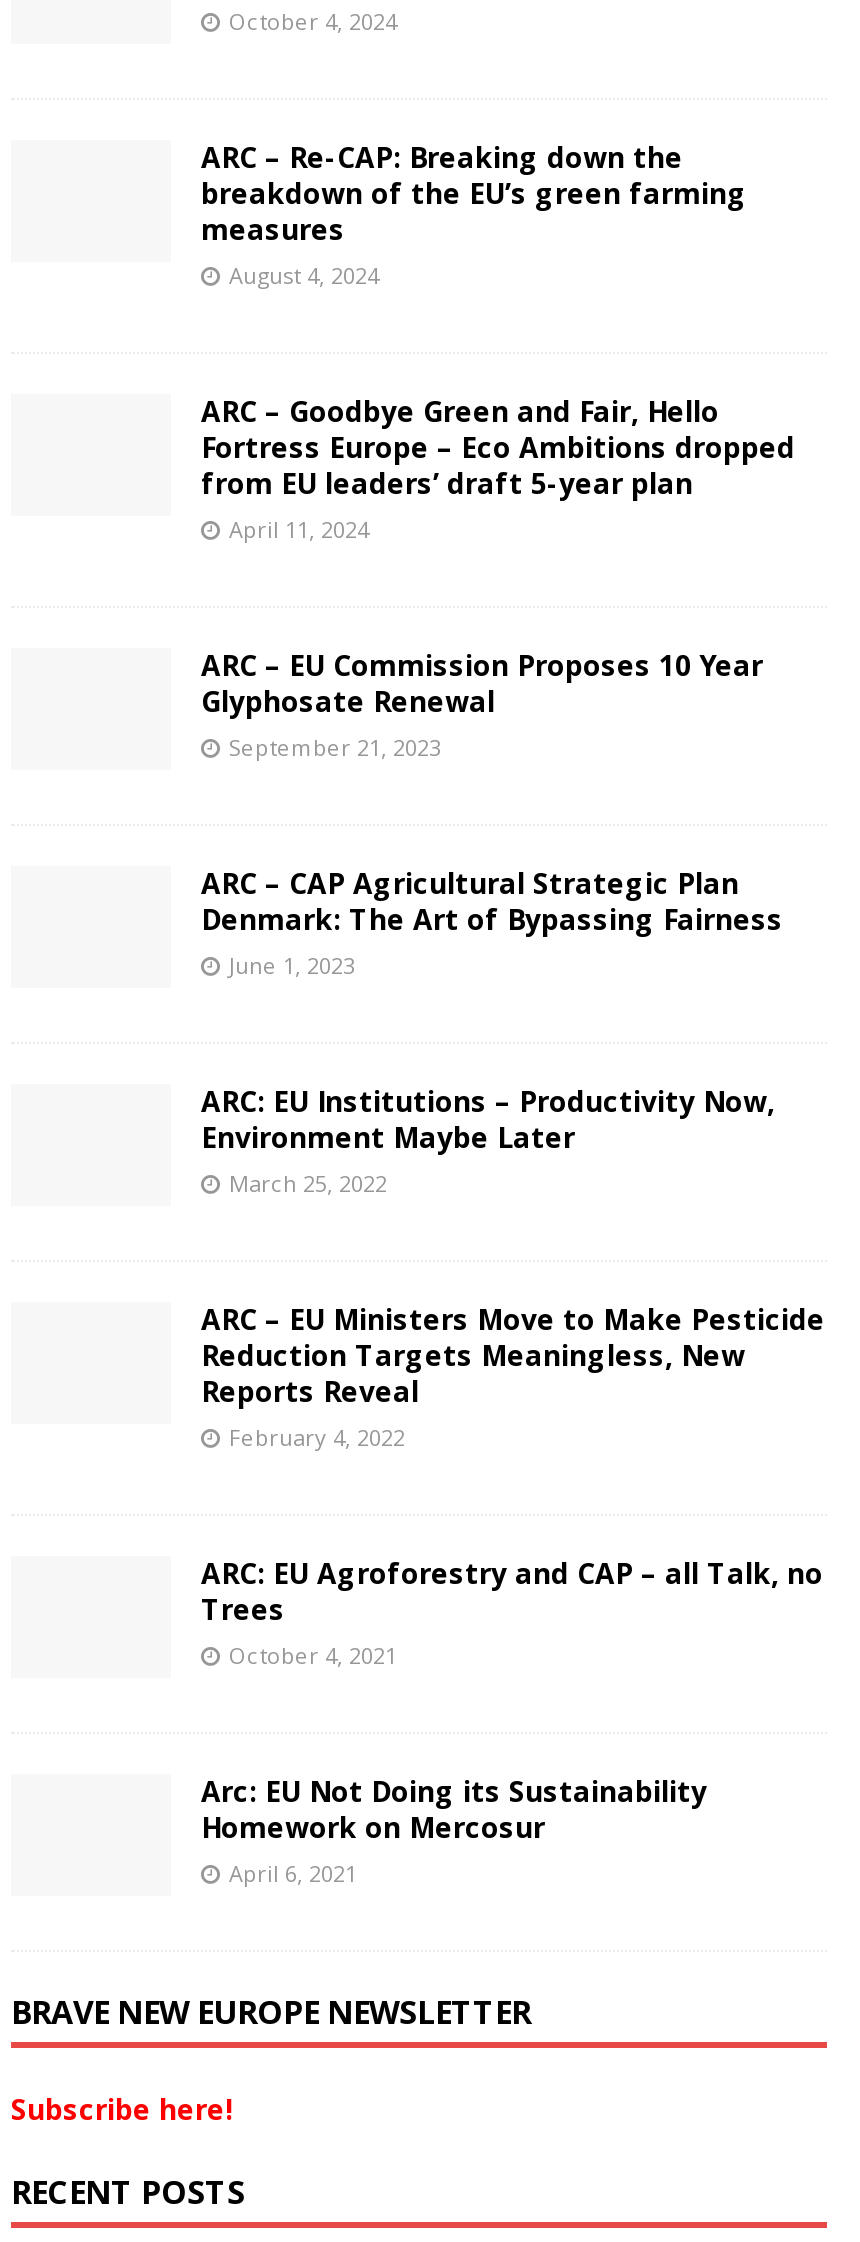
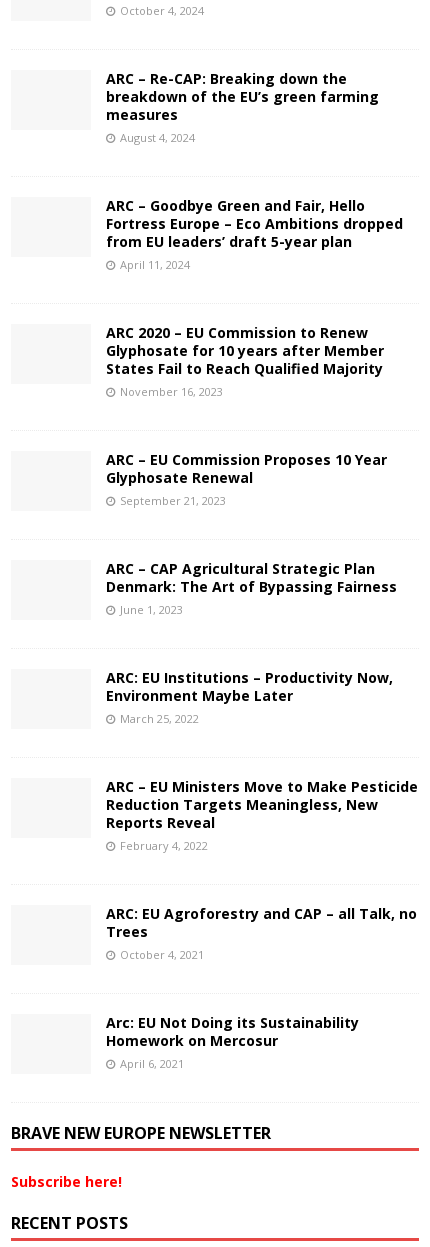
none -> [106,323,384,399] ARC 2020 – EU Commission to Renew | Glyphosate for 10 years after Member | States Fail to Reach Qualified Majority | November 16, 2023

